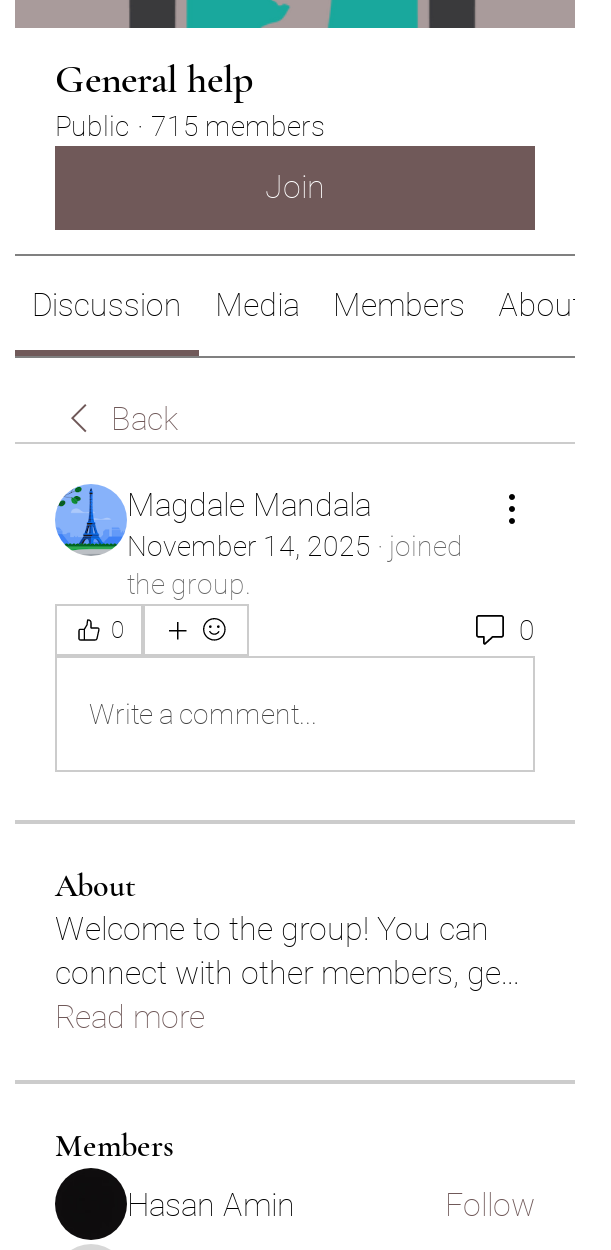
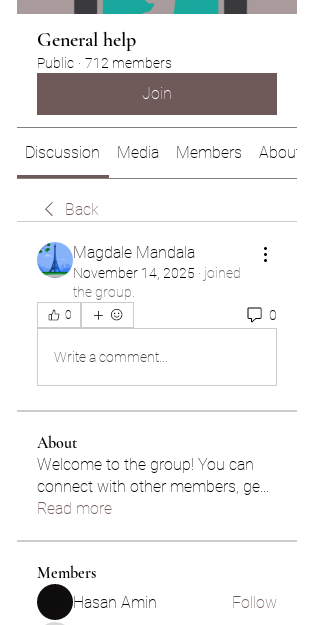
[55,110,325,142] Public · 715 members -> [37,55,172,71] Public · 712 members

